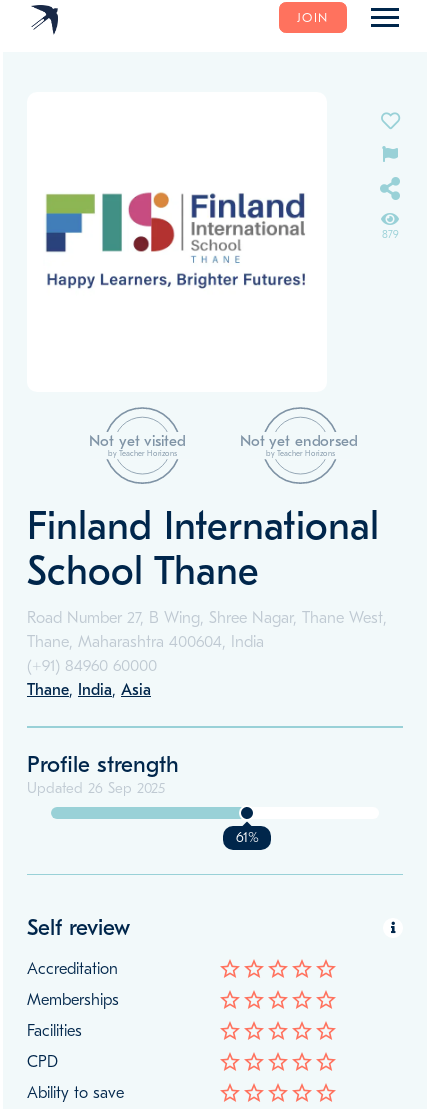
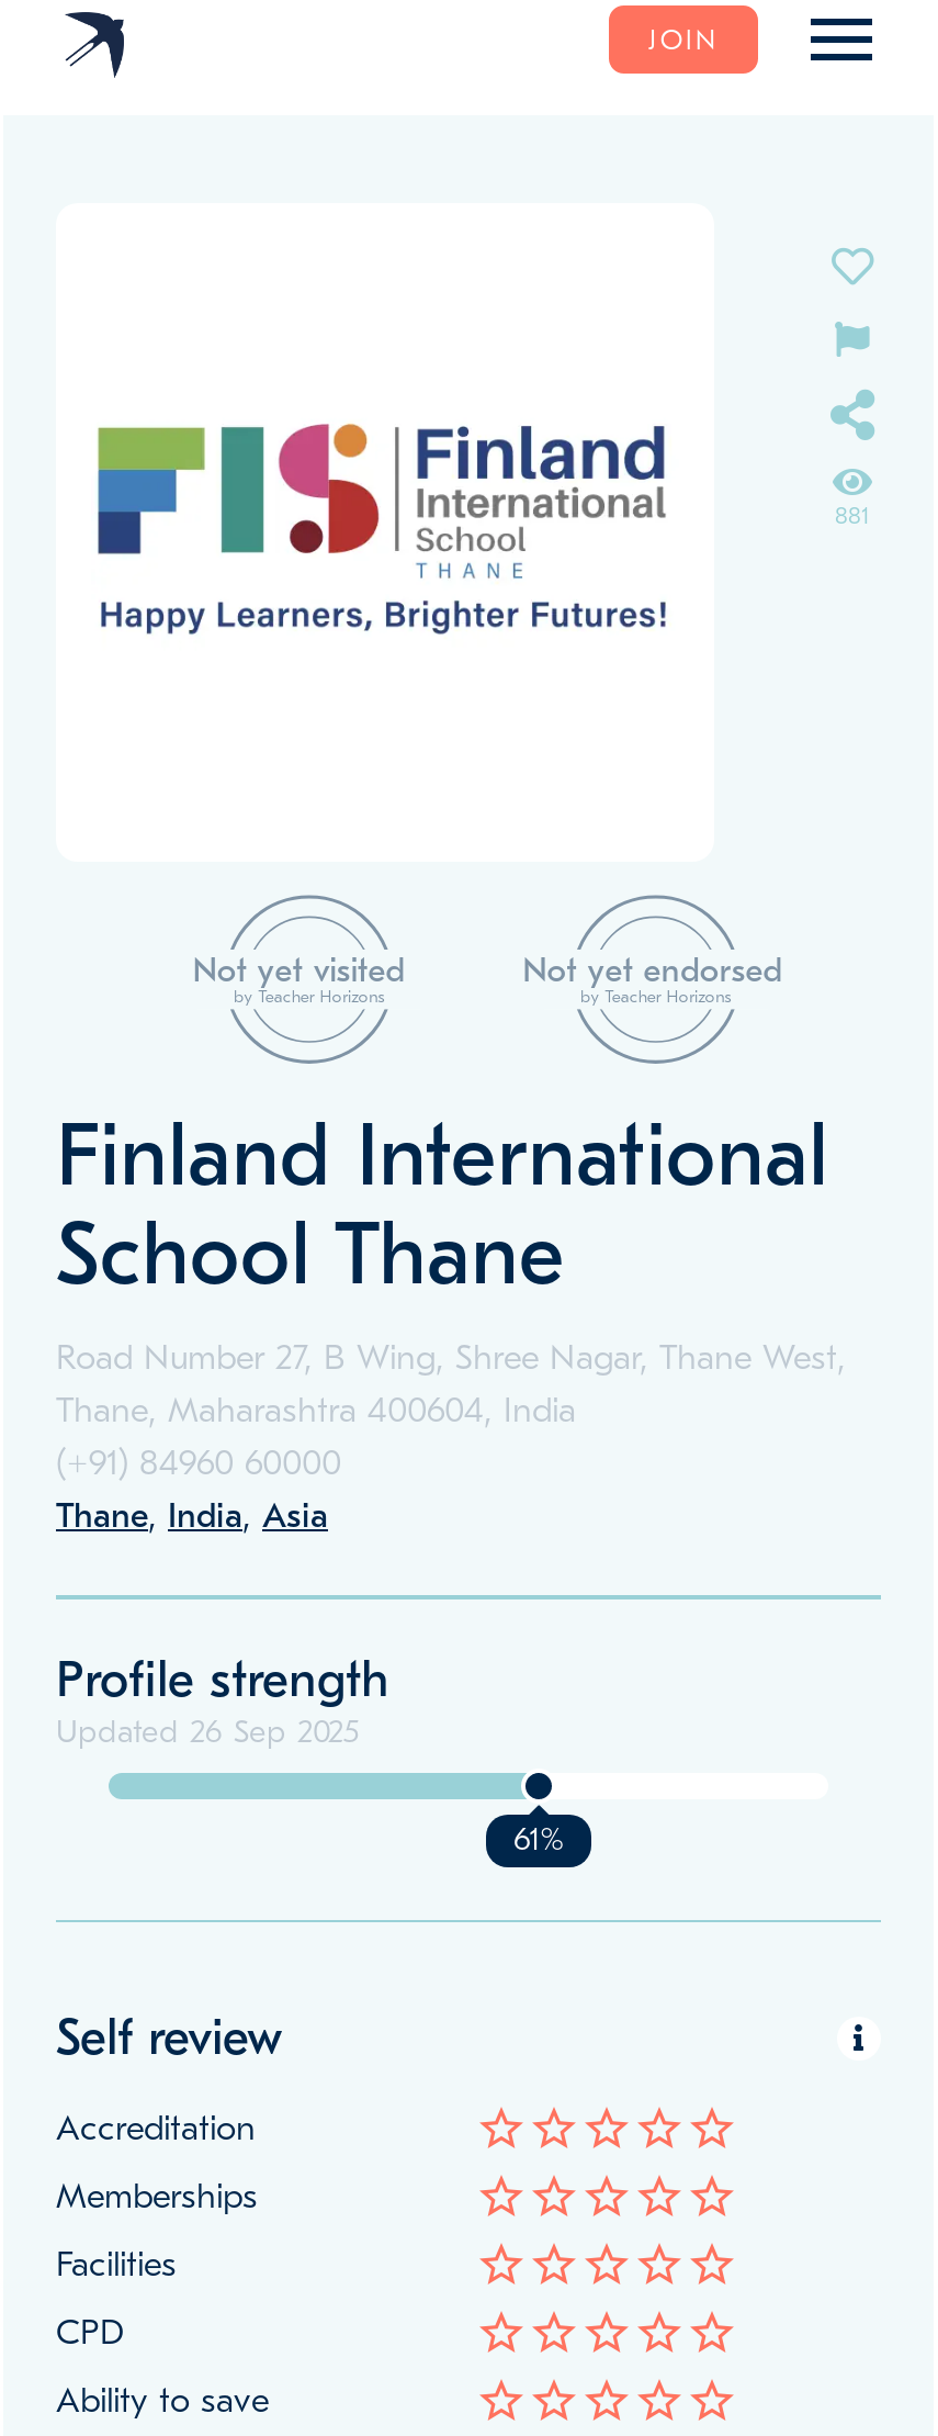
[381,228,398,241] 879 -> [835,502,870,530] 881

